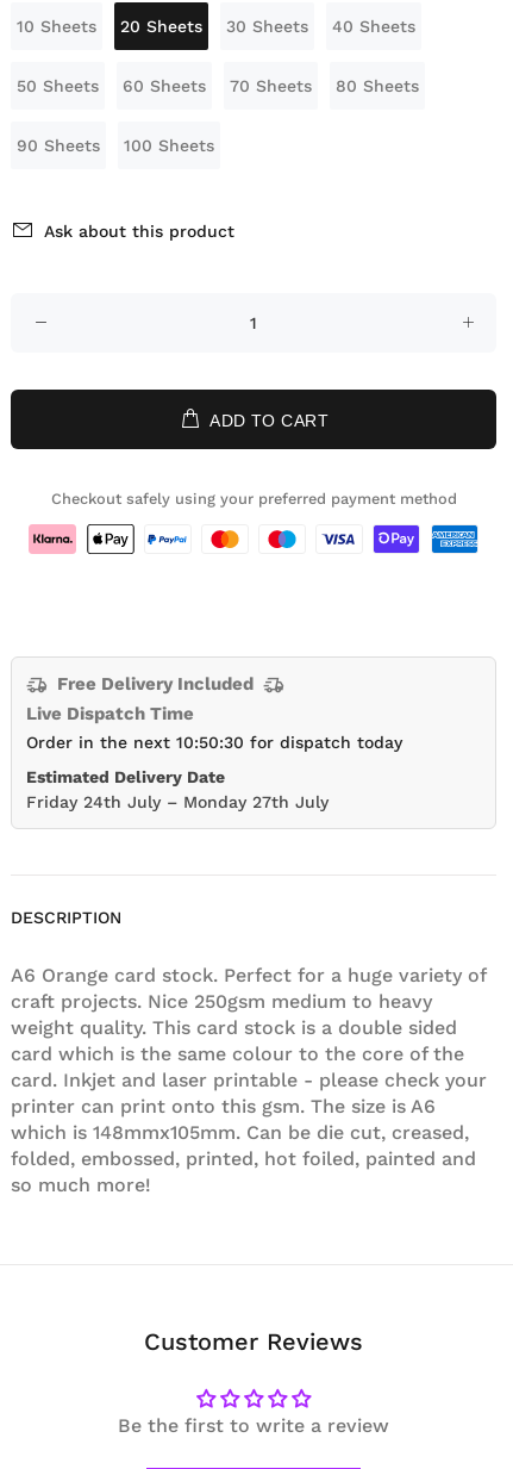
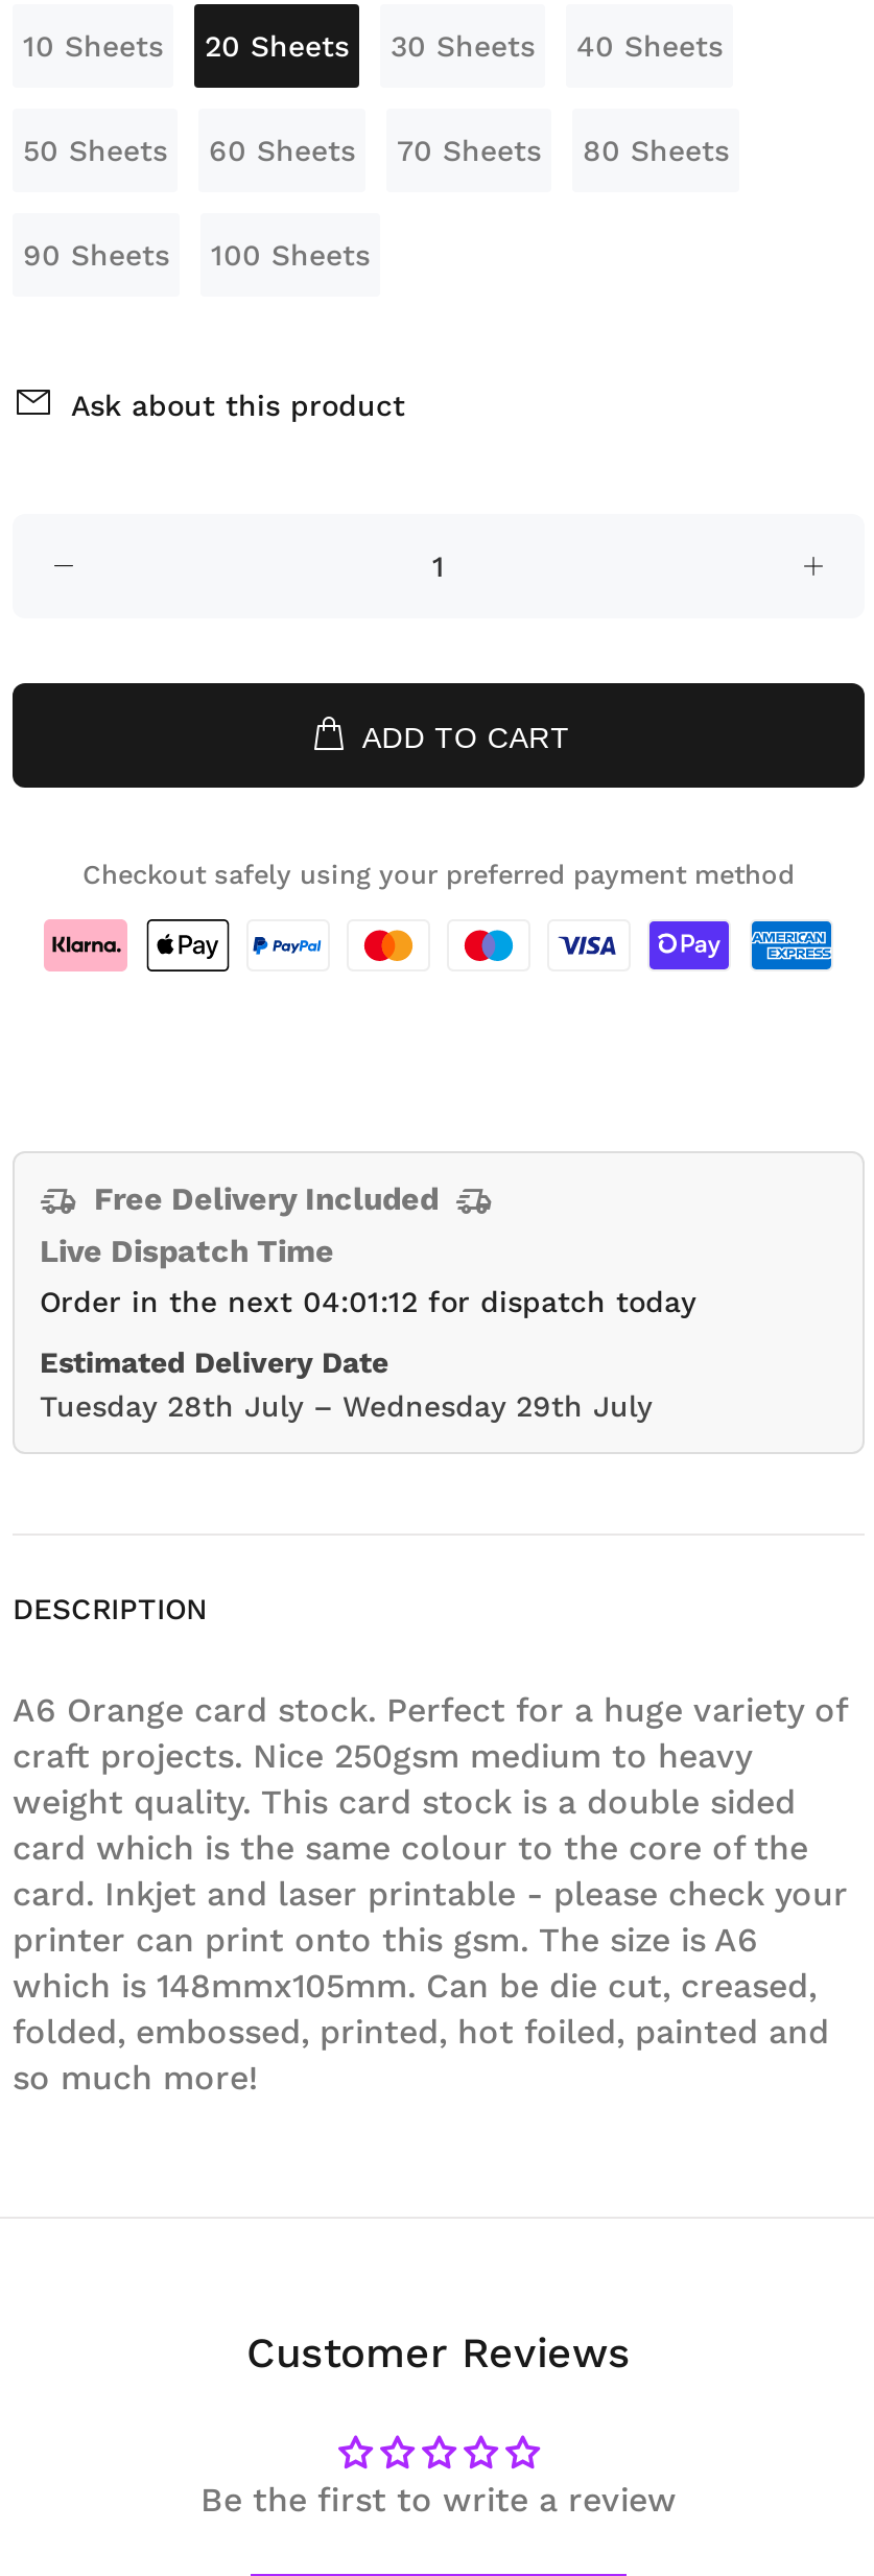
[26,733,402,752] Order in the next 10:50:30 for dispatch today -> [40,1285,695,1318] Order in the next 04:01:12 for dispatch today
[26,792,329,811] Friday 24th July – Monday 27th July -> [40,1389,652,1423] Tuesday 28th July – Wednesday 29th July

